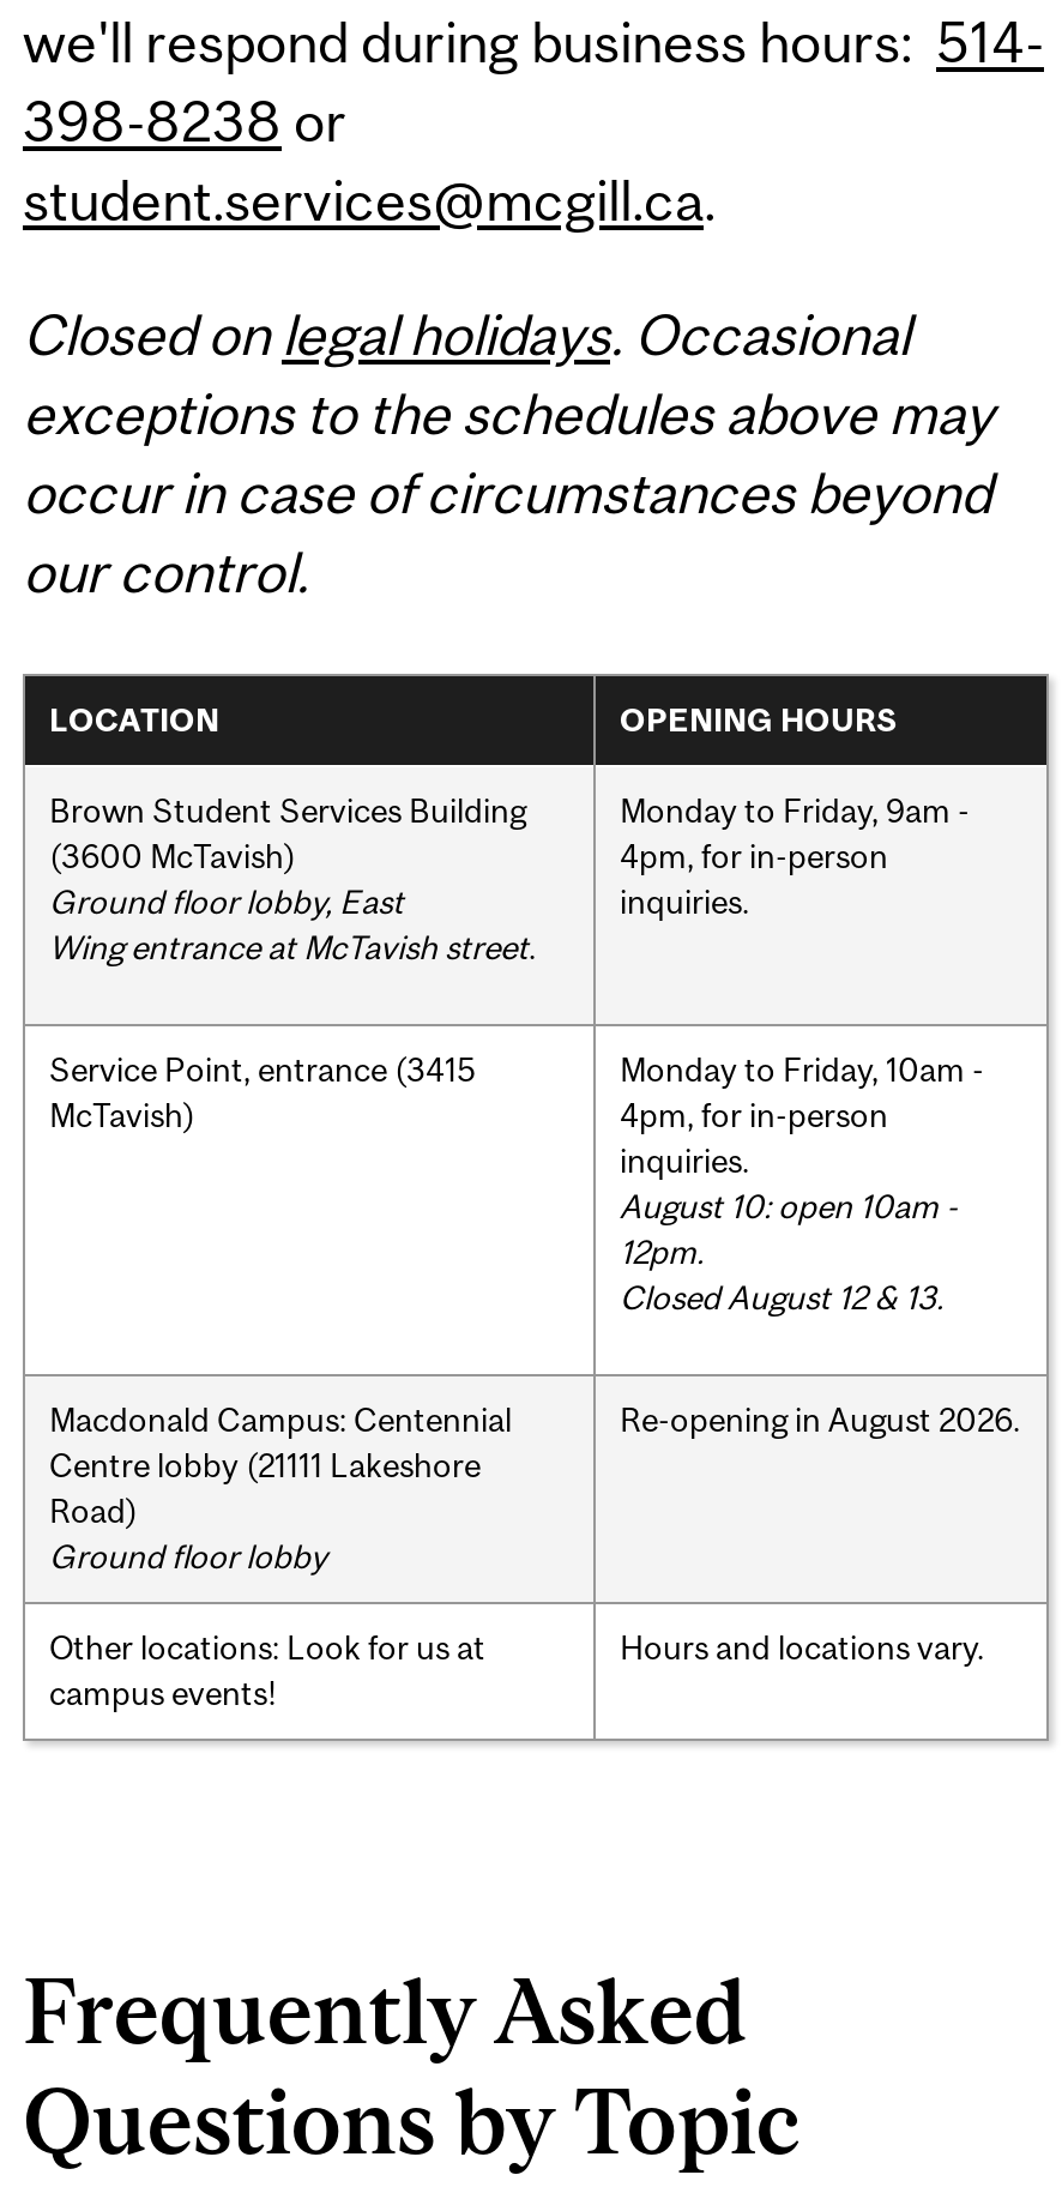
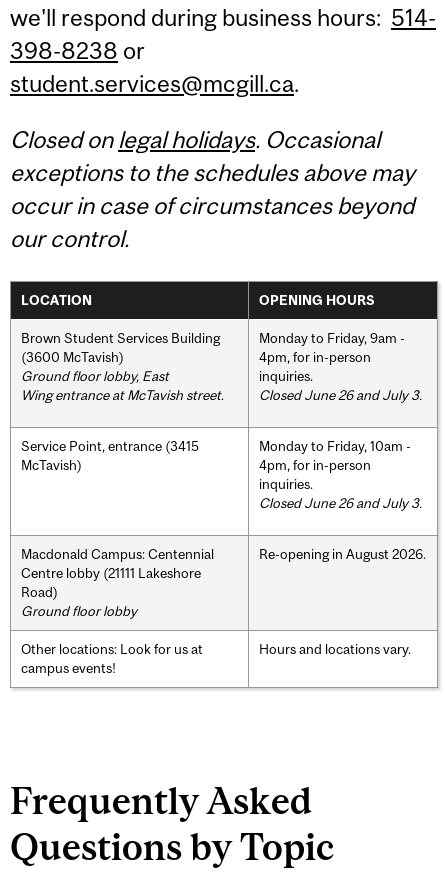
none -> [259,387,422,403] Closed June 26 and July 3.
[620,1186,958,1316] August 10: open 10am - | 12pm. | Closed August 12 & 13. -> [259,495,422,511] Closed June 26 and July 3.

